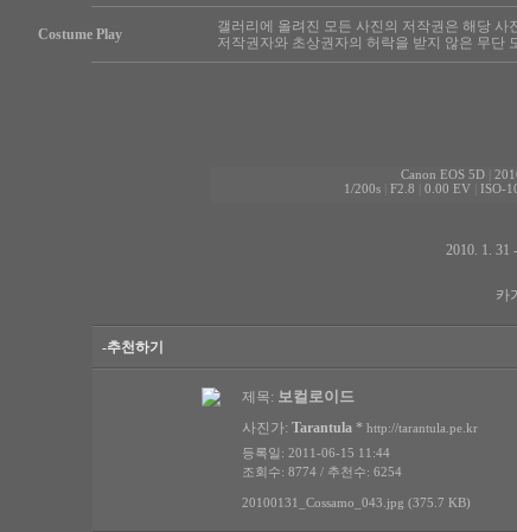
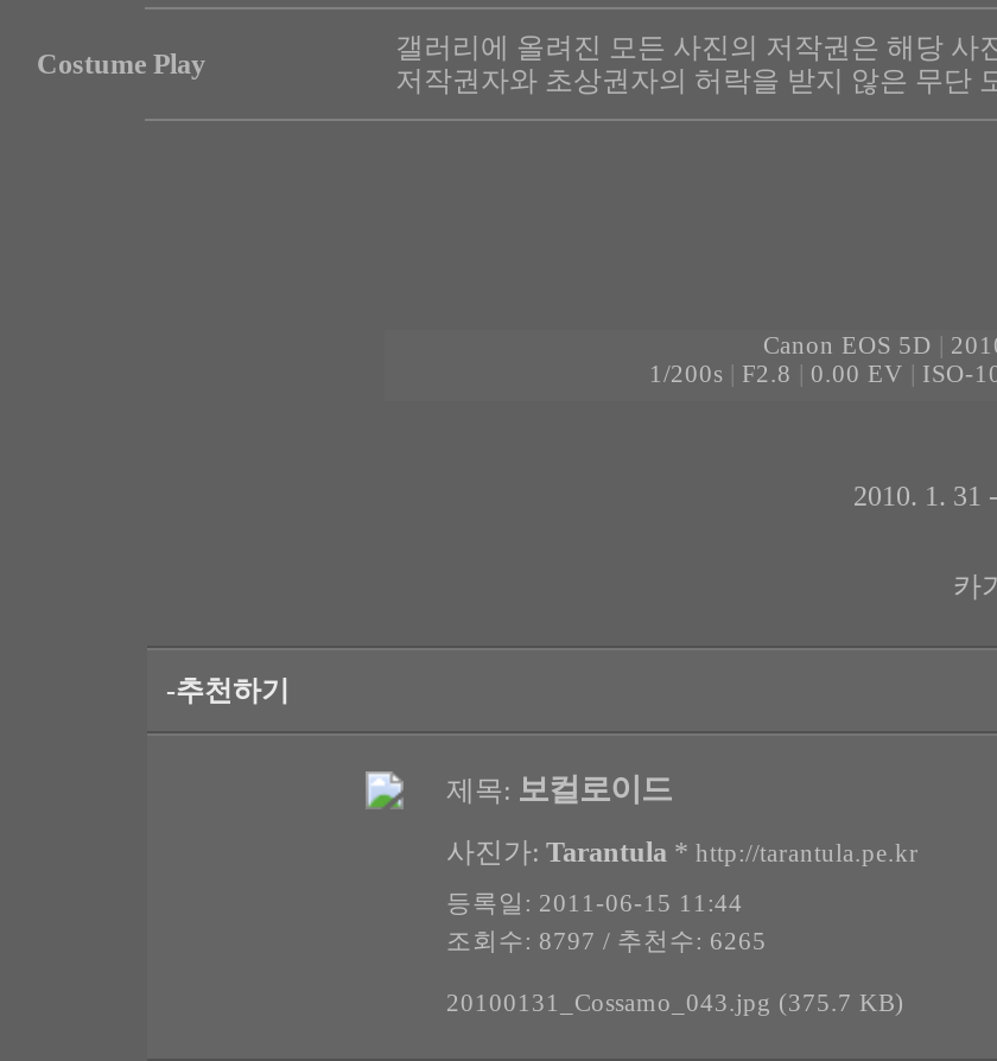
[242,466,402,479] 조회수: 8774 / 추천수: 6254 -> [446,928,767,954] 조회수: 8797 / 추천수: 6265

